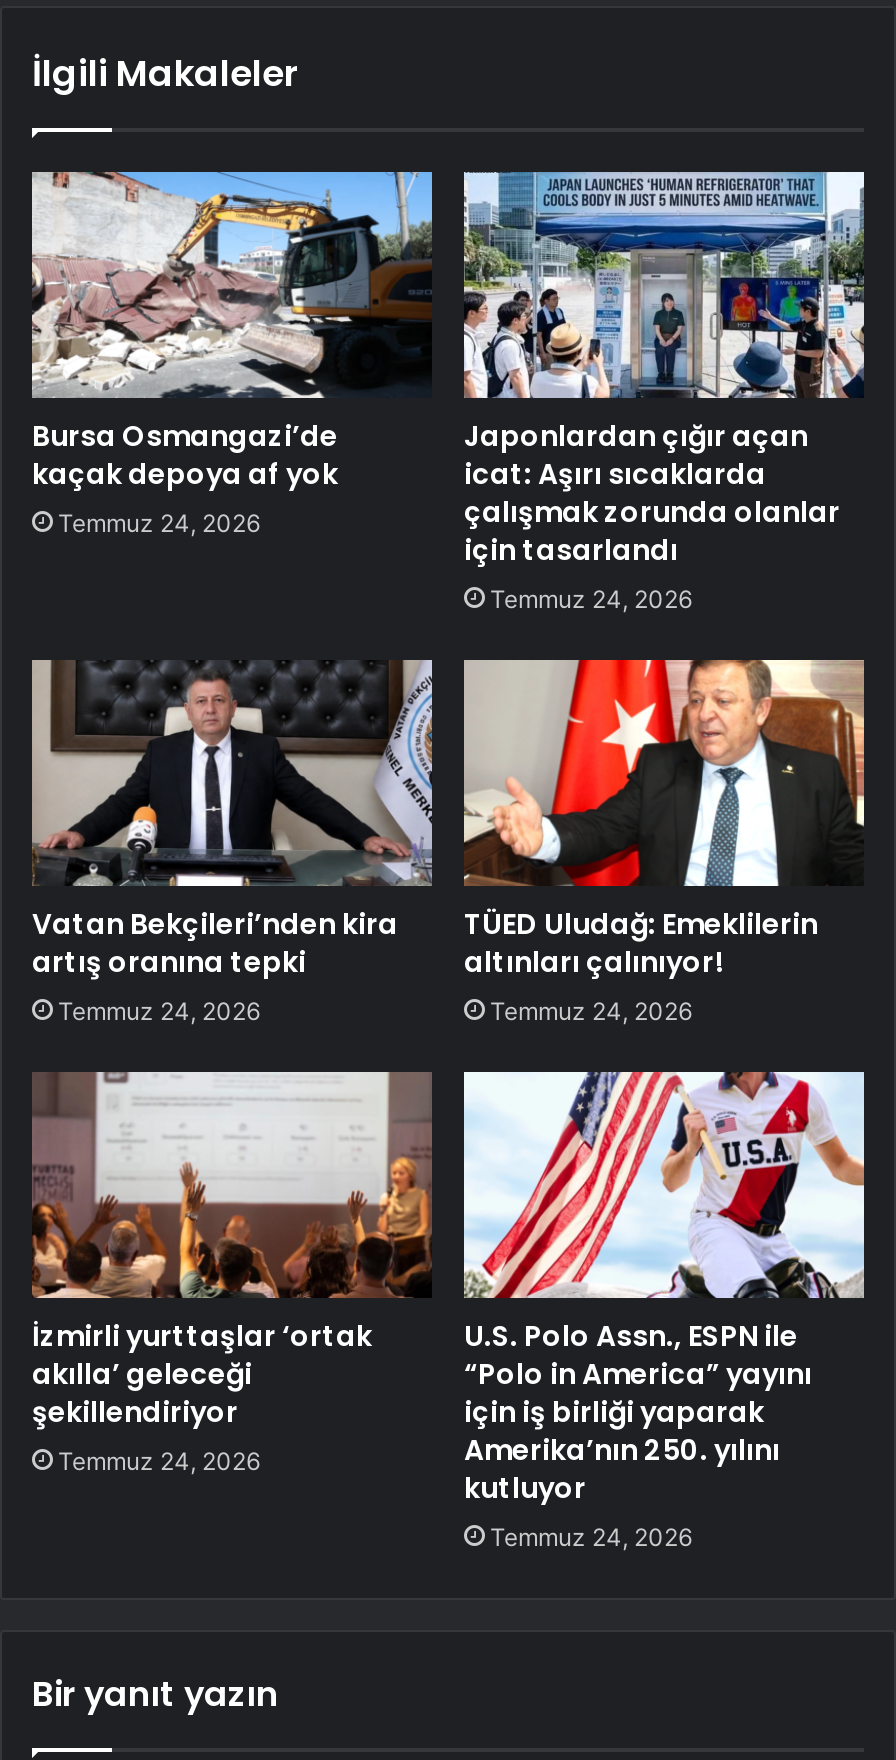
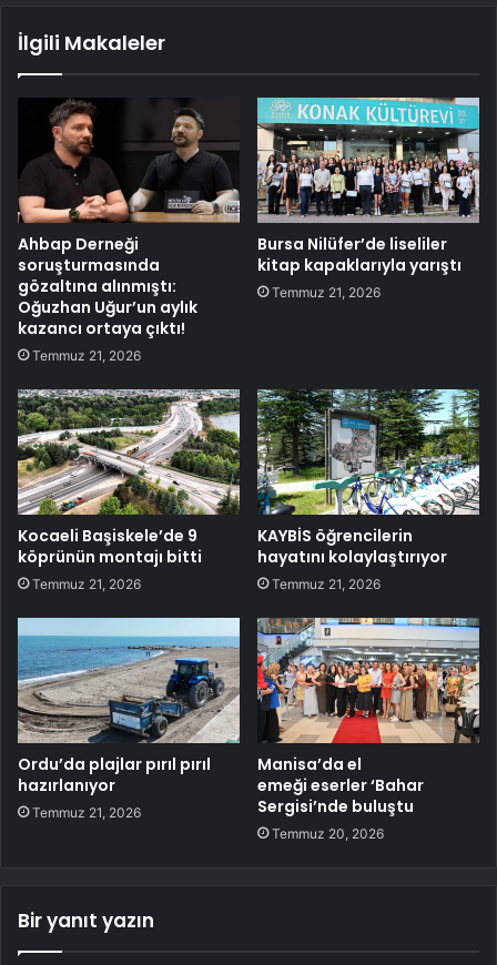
[30,170,434,538] [image] | Bursa Osmangazi’de | kaçak depoya af yok | Temmuz 24, 2026 -> [18,98,241,364] [image] | Ahbap Derneği | soruşturmasında | gözaltına alınmıştı: | Oğuzhan Uğur’un aylık | kazancı ortaya çıktı! | Temmuz 21, 2026
[462,170,864,614] [image] | Japonlardan çığır açan | icat: Aşırı sıcaklarda | çalışmak zorunda olanlar | için tasarlandı | Temmuz 24, 2026 -> [256,98,480,301] [image] | Bursa Nilüfer’de liseliler | kitap kapaklarıyla yarıştı | Temmuz 21, 2026
[30,658,434,1025] [image] | Vatan Bekçileri’nden kira | artış oranına tepki | Temmuz 24, 2026 -> [18,368,241,592] [image] | Kocaeli Başiskele’de 9 | köprünün montajı bitti | Temmuz 21, 2026
[462,658,866,1025] [image] | TÜED Uludağ: Emeklilerin | altınları çalınıyor! | Temmuz 24, 2026 -> [256,368,480,592] [image] | KAYBİS öğrencilerin | hayatını kolaylaştırıyor | Temmuz 21, 2026
[32,1072,432,1475] [image] | İzmirli yurttaşlar ‘ortak | akılla’ geleceği | şekillendiriyor | Temmuz 24, 2026 -> [17,597,241,821] [image] | Ordu’da plajlar pırıl pırıl | hazırlanıyor | Temmuz 21, 2026
[462,1070,866,1551] [image] | U.S. Polo Assn., ESPN ile | “Polo in America” yayını | için iş birliği yaparak | Amerika’nın 250. yılını | kutluyor | Temmuz 24, 2026 -> [256,597,480,842] [image] | Manisa’da el | emeği eserler ‘Bahar | Sergisi’nde buluştu | Temmuz 20, 2026

